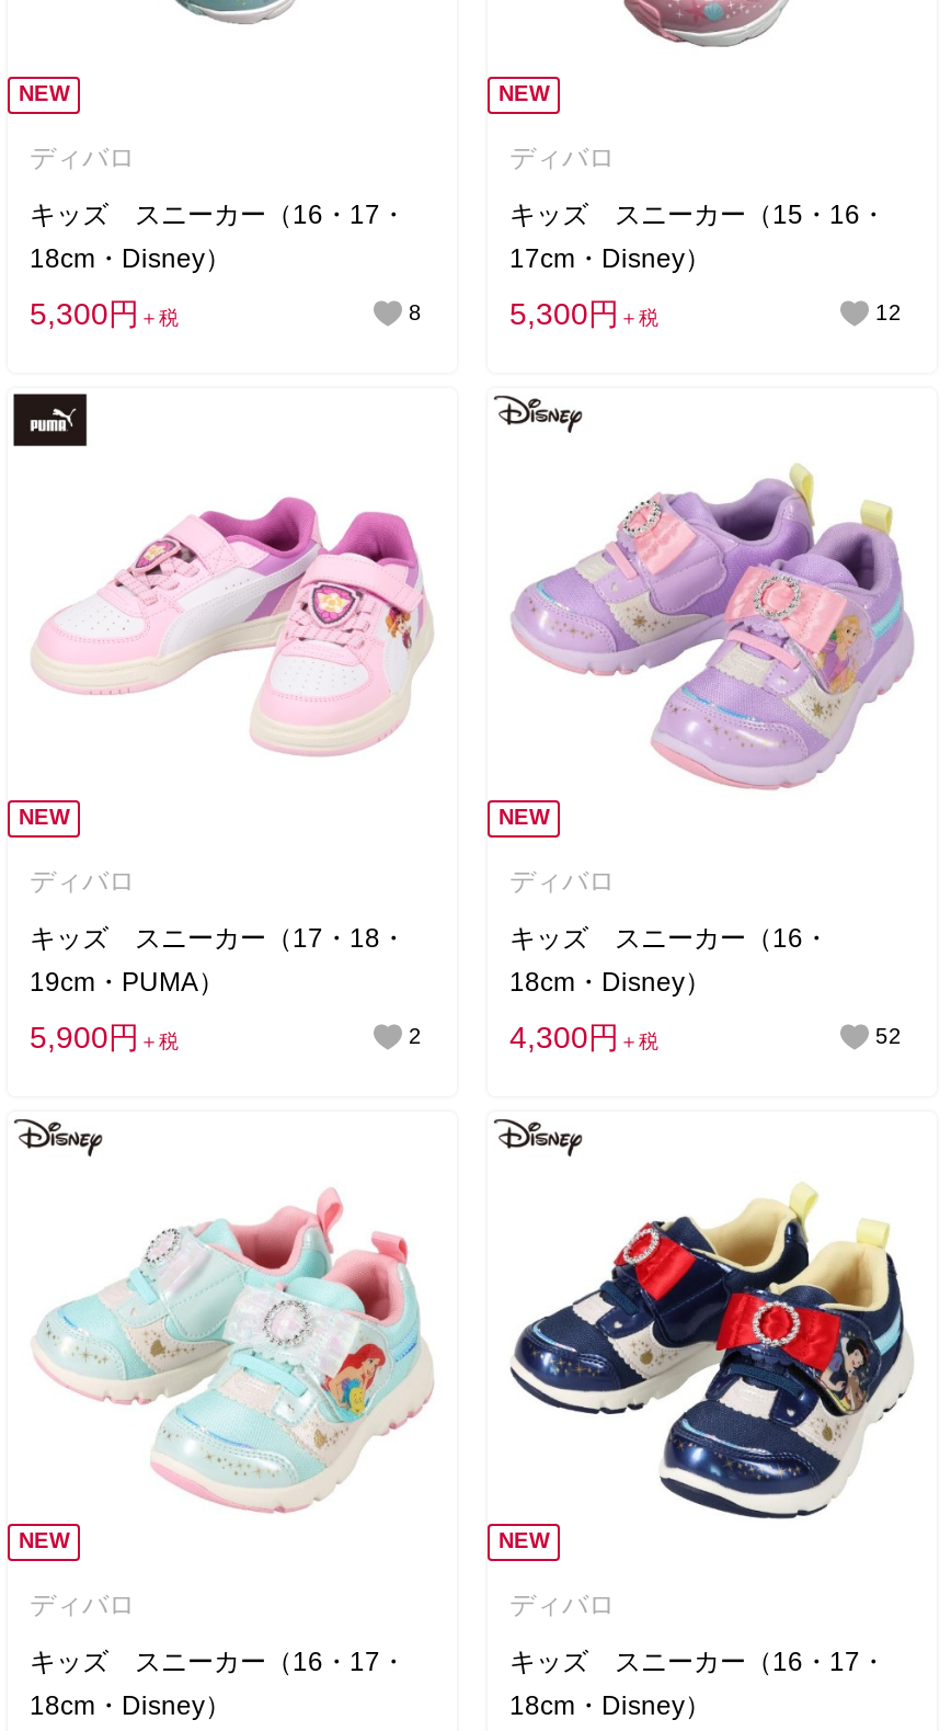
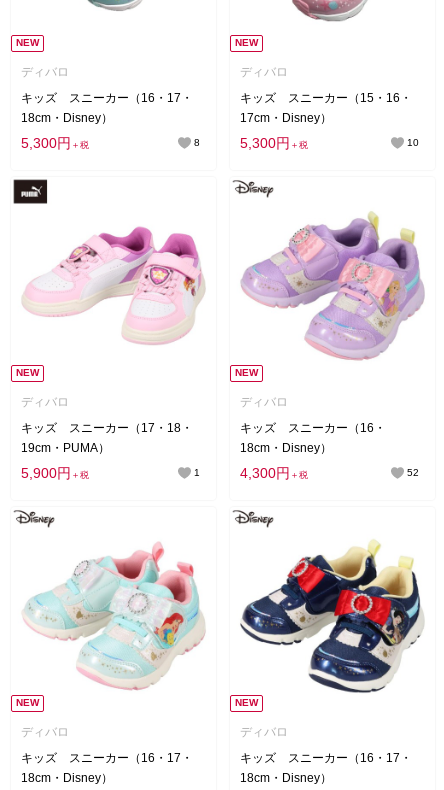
[875,300,902,324] 12 -> [407,137,419,148] 10
[409,1024,422,1048] 2 -> [194,467,200,478] 1

